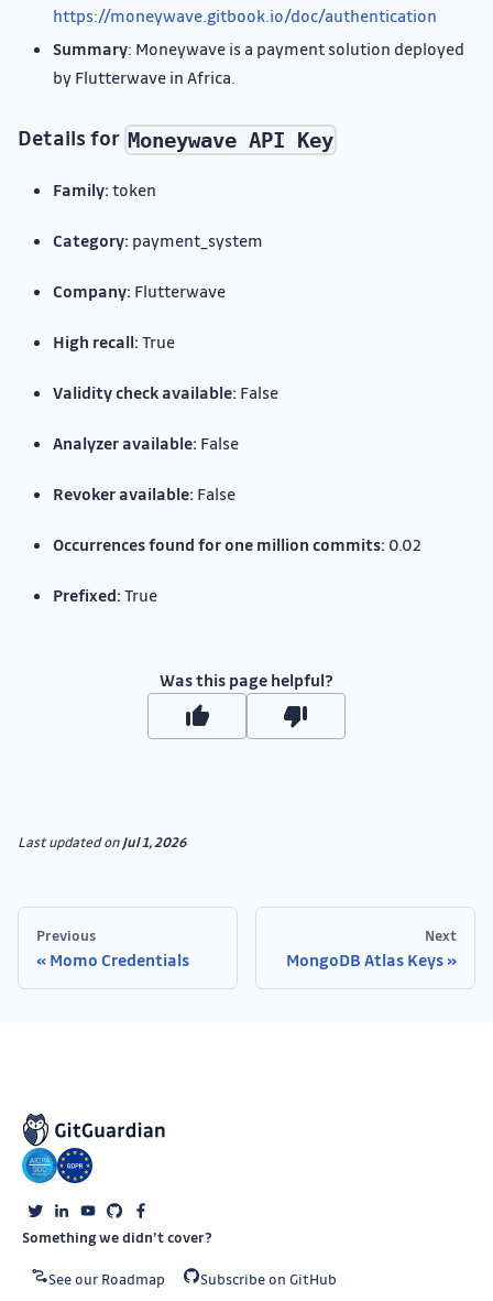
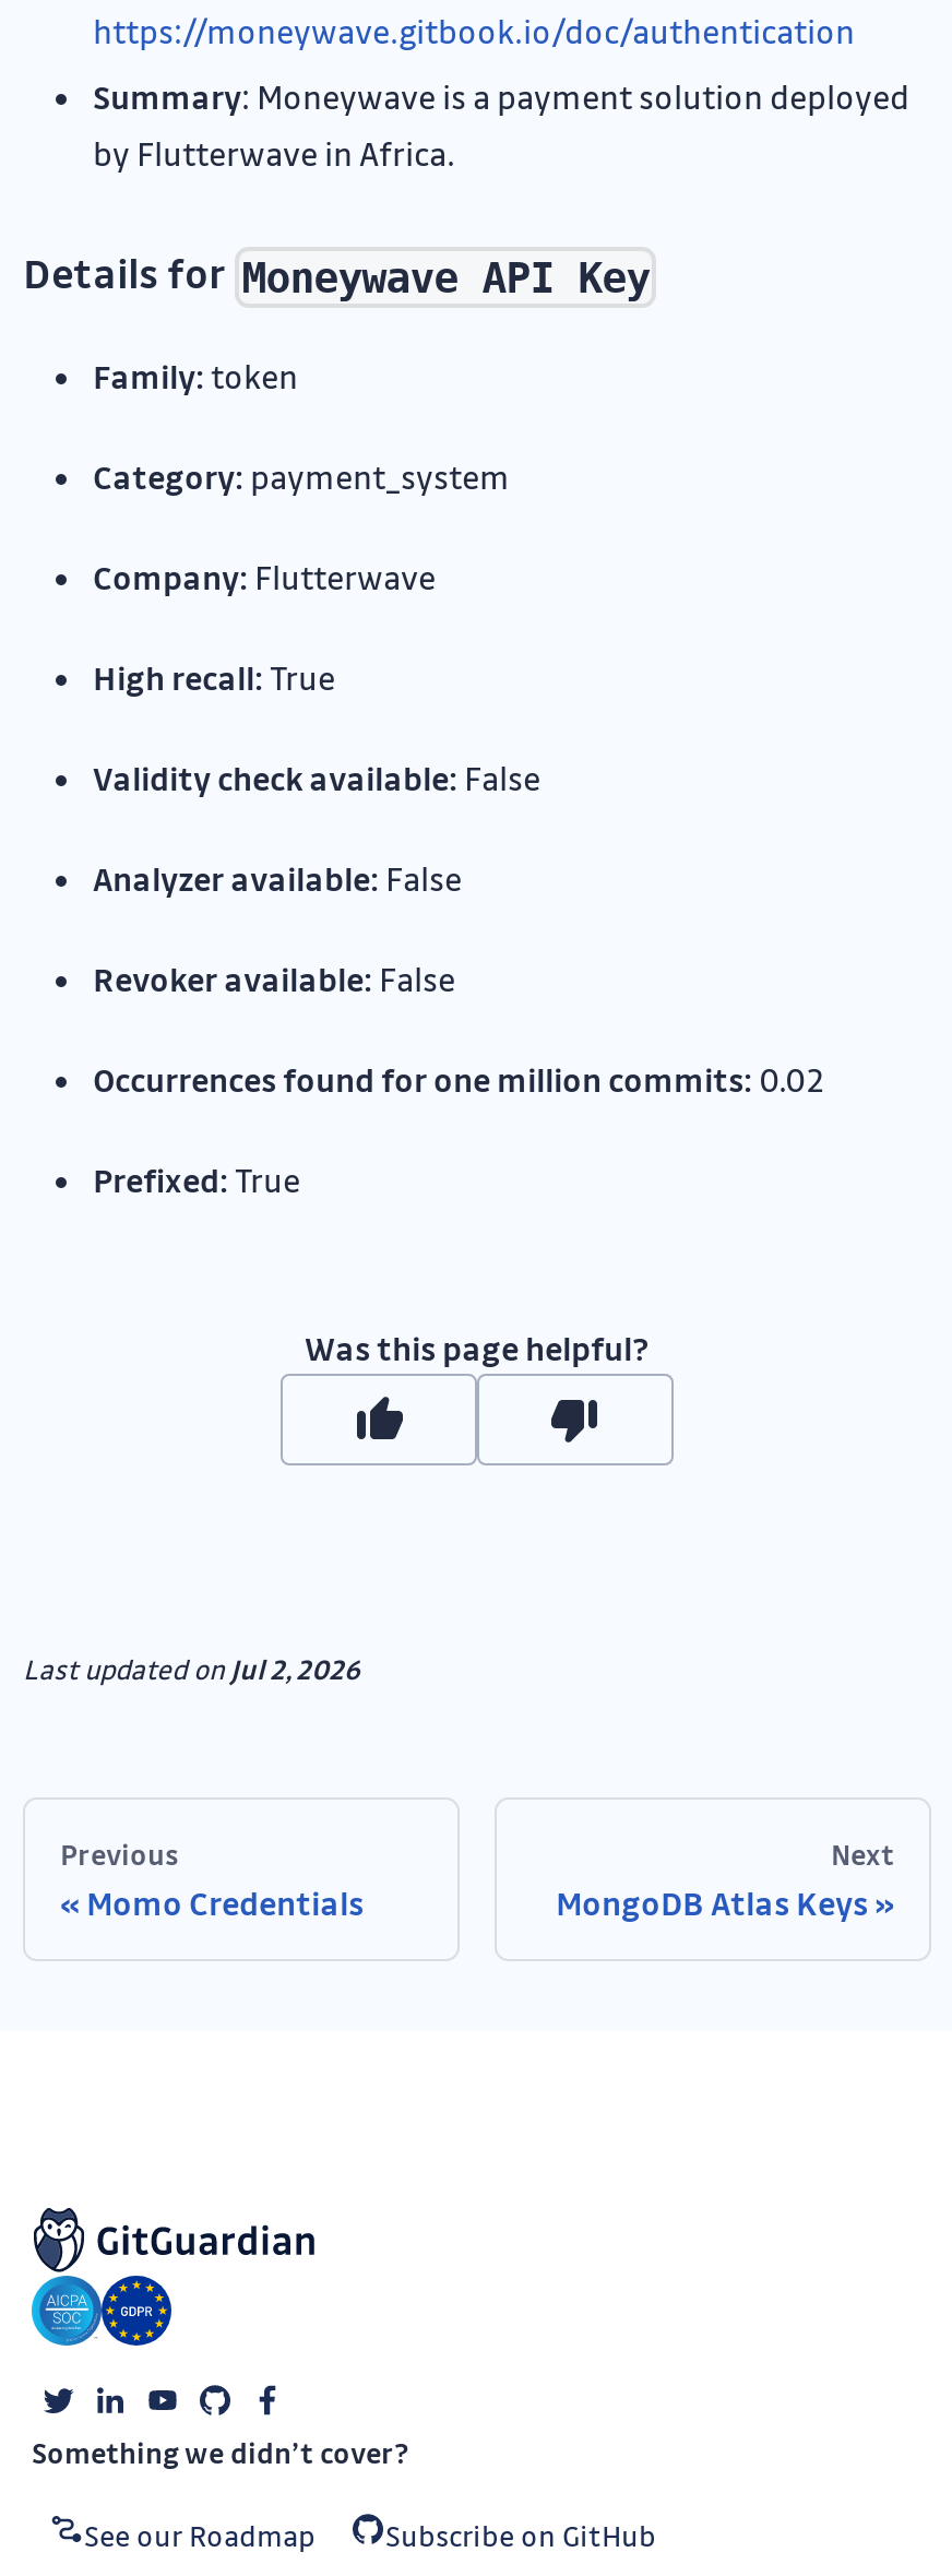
[18,833,186,850] Last updated on Jul 1, 2026 -> [23,1651,359,1686] Last updated on Jul 2, 2026

